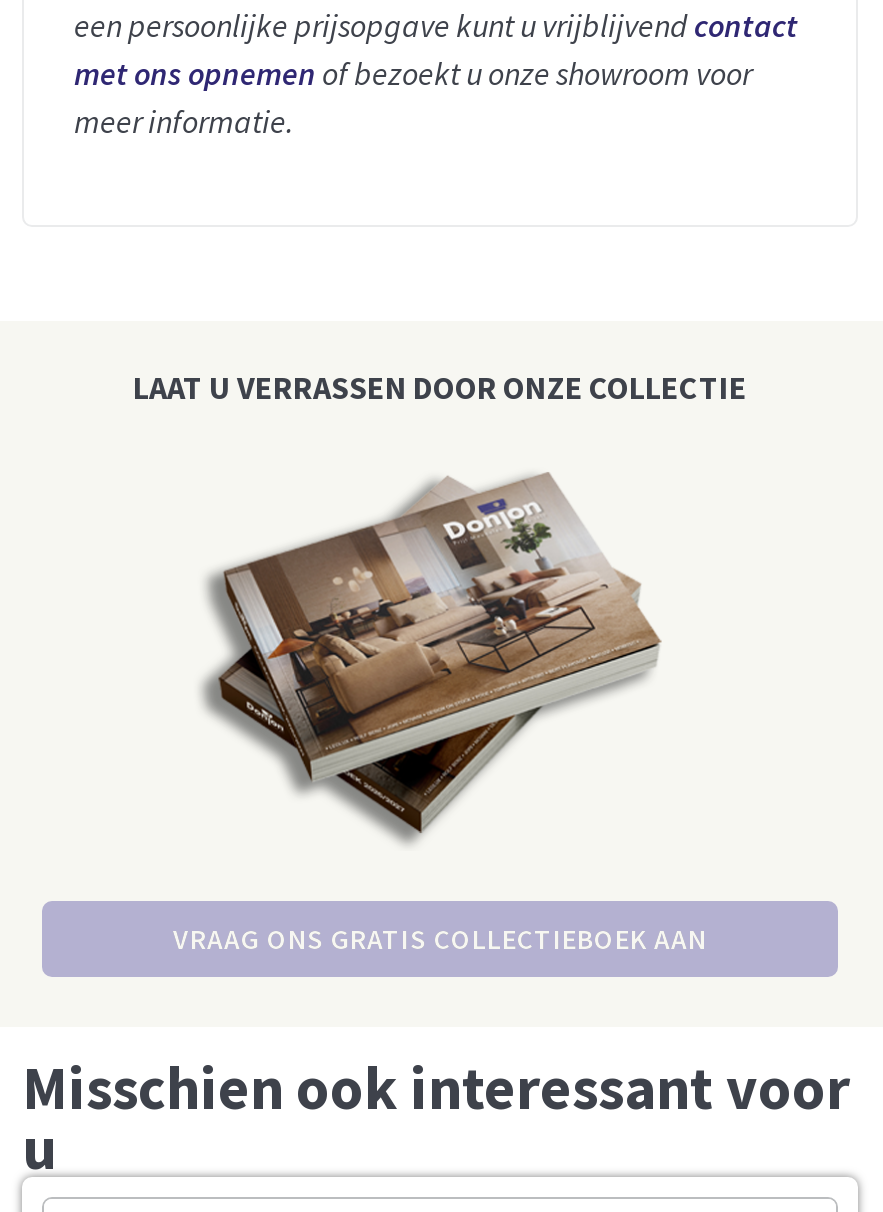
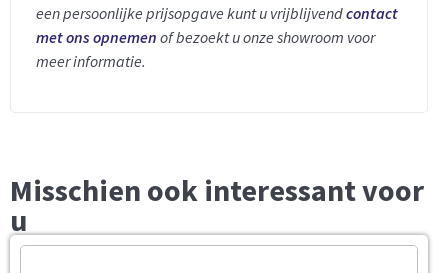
[133,367,747,407] LAAT U VERRASSEN DOOR ONZE COLLECTIE -> none
[173,472,707,957] [image] | VRAAG ONS GRATIS COLLECTIEBOEK AAN -> none

